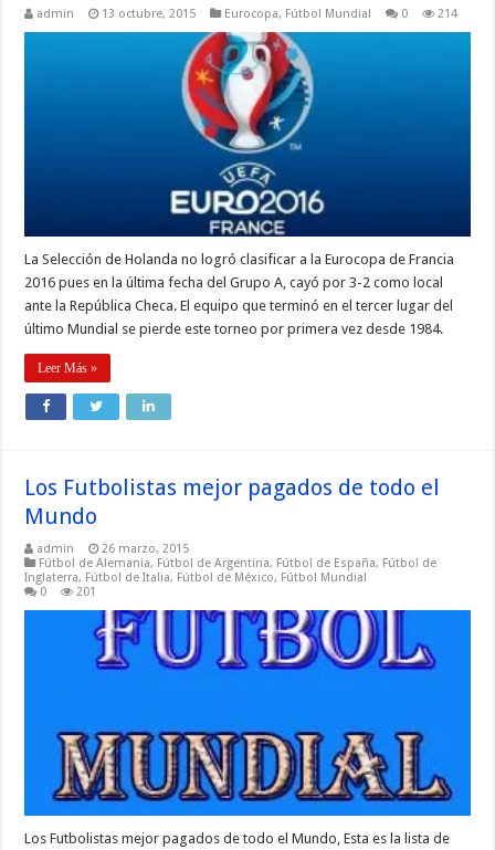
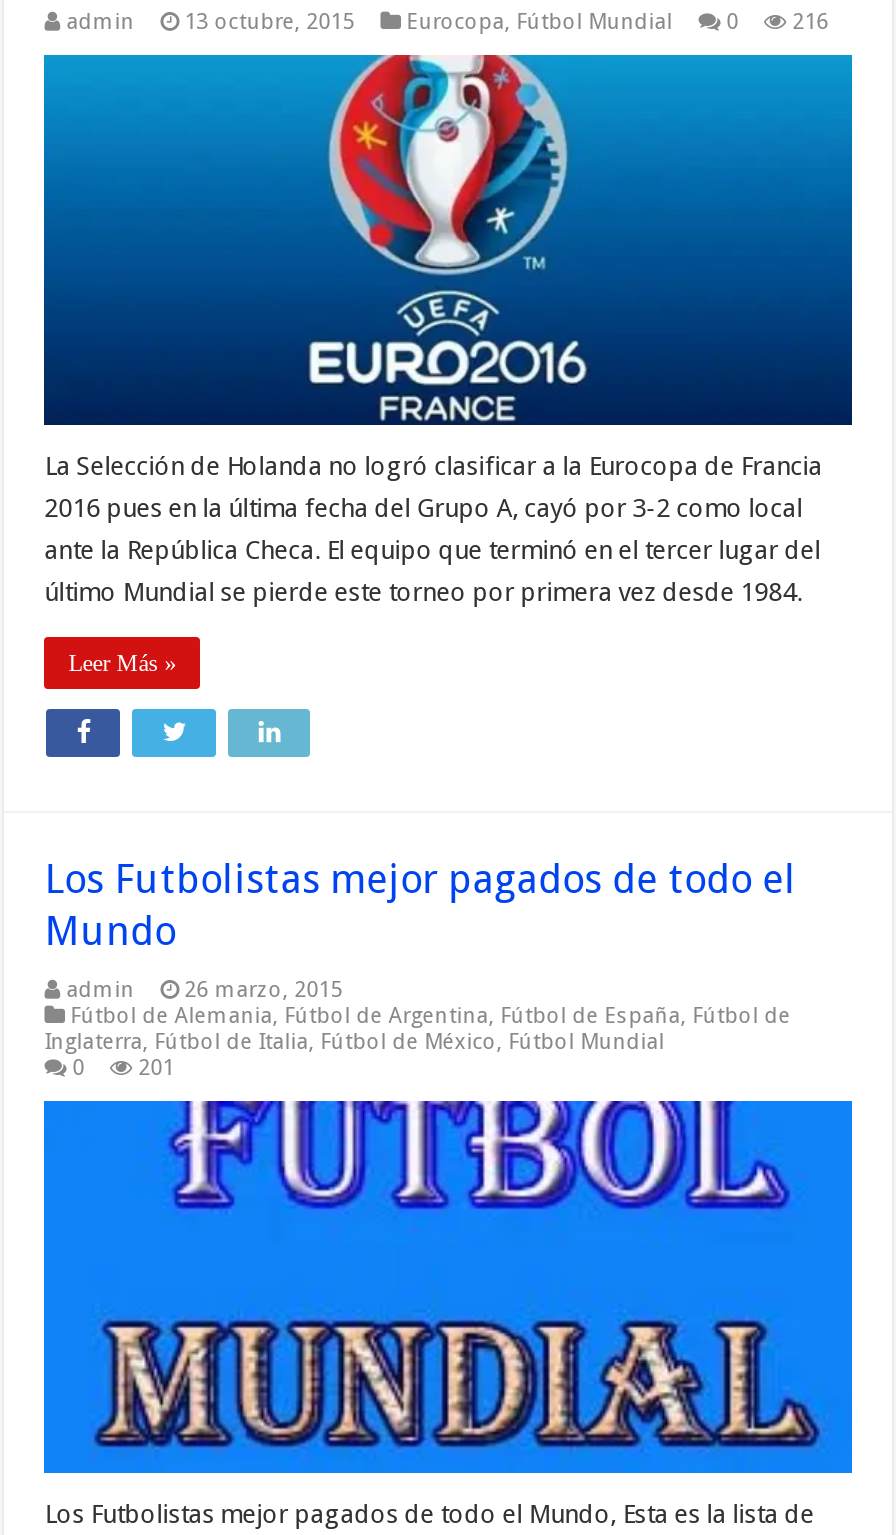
[438,7,458,21] 214 -> [792,9,828,35] 216

